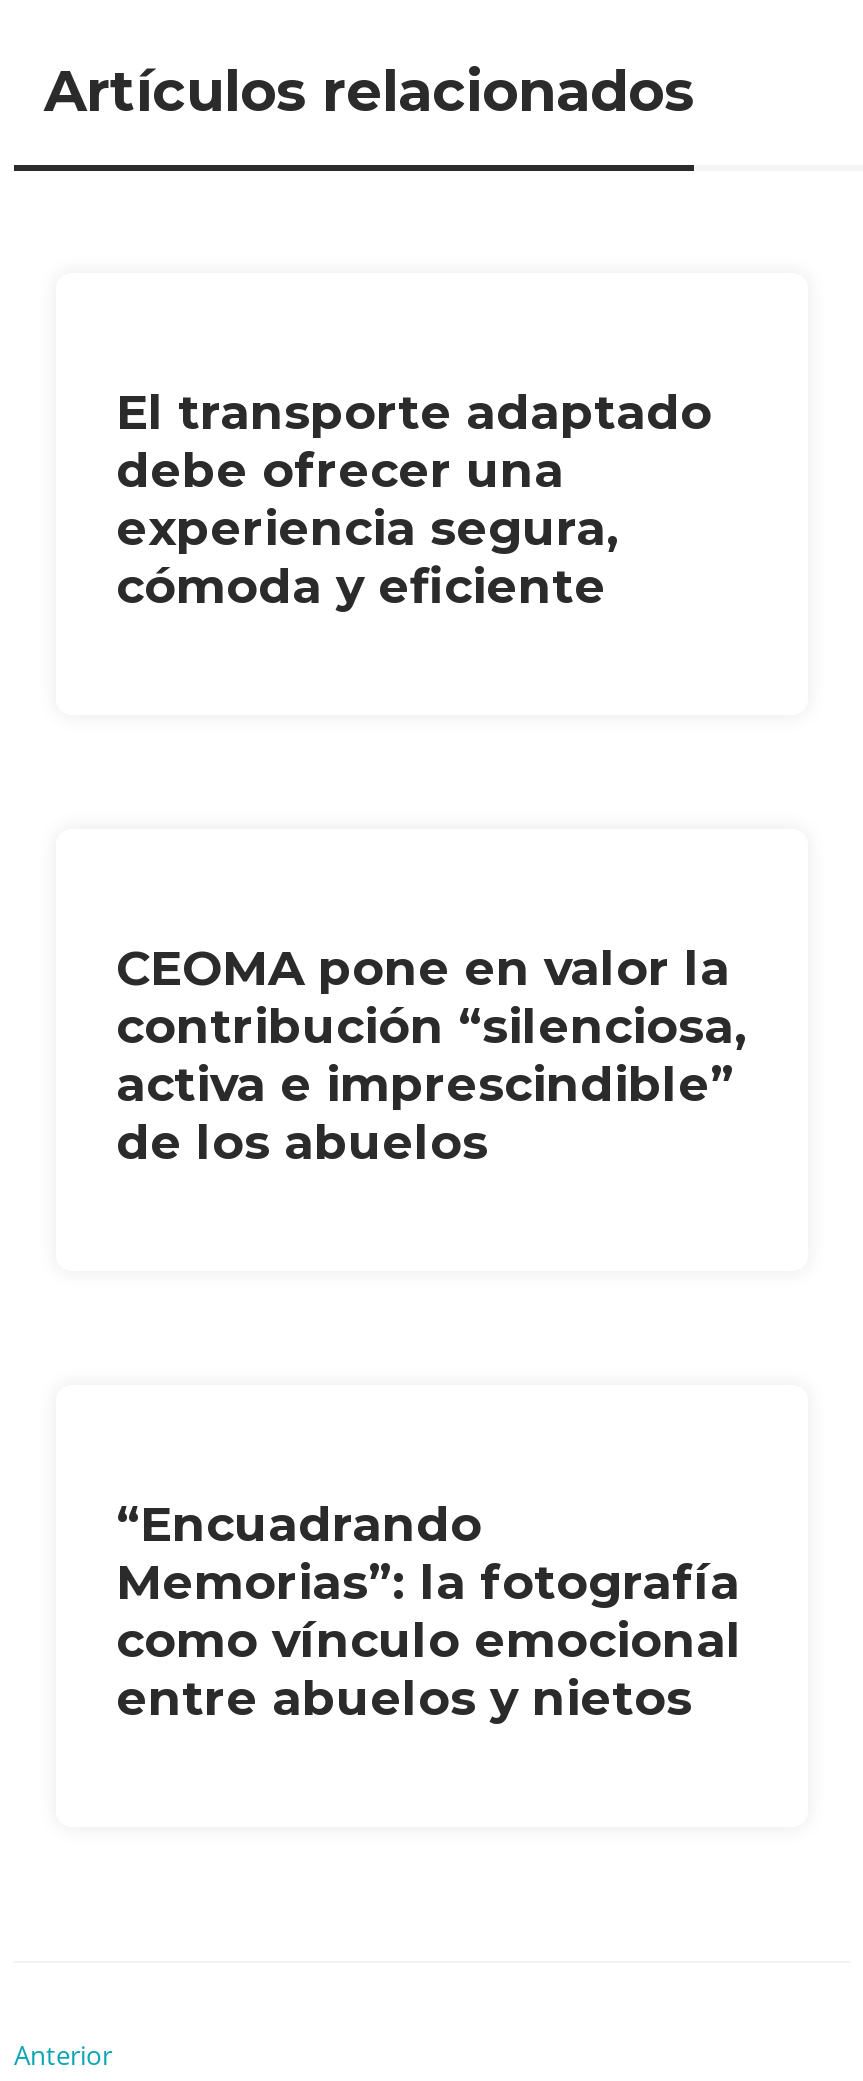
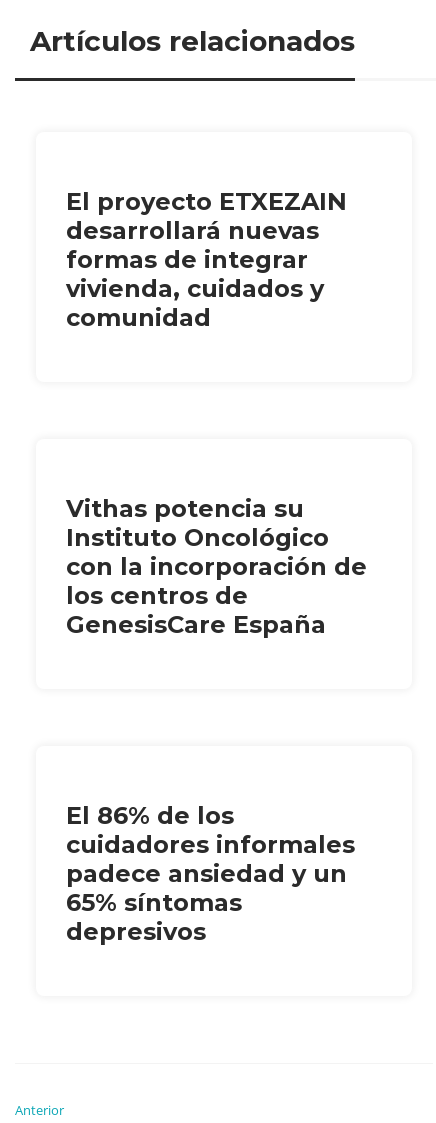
[116,383,712,615] El transporte adaptado | debe ofrecer una | experiencia segura, | cómoda y eficiente -> [66,187,347,332] El proyecto ETXEZAIN | desarrollará nuevas | formas de integrar | vivienda, cuidados y | comunidad
[116,939,748,1171] CEOMA pone en valor la | contribución “silenciosa, | activa e imprescindible” | de los abuelos -> [66,494,367,639] Vithas potencia su | Instituto Oncológico | con la incorporación de | los centros de | GenesisCare España
[116,1495,742,1727] “Encuadrando | Memorias”: la fotografía | como vínculo emocional | entre abuelos y nietos -> [66,801,355,946] El 86% de los | cuidadores informales | padece ansiedad y un | 65% síntomas | depresivos

